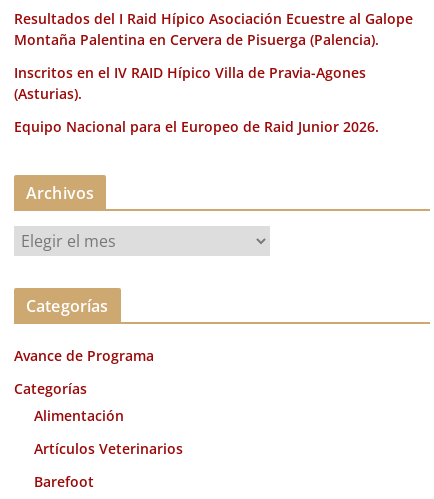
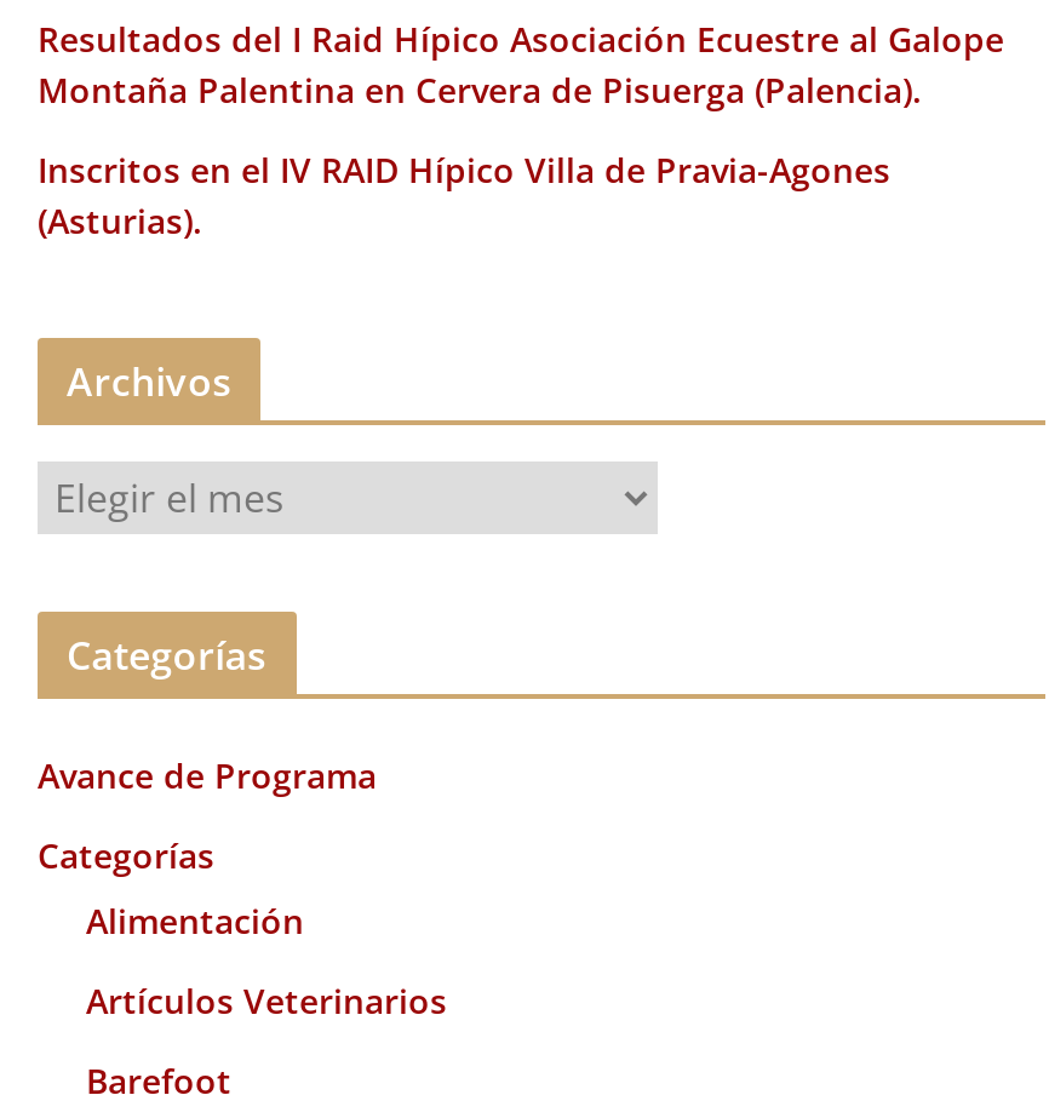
[14,117,379,136] Equipo Nacional para el Europeo de Raid Junior 2026. -> none

